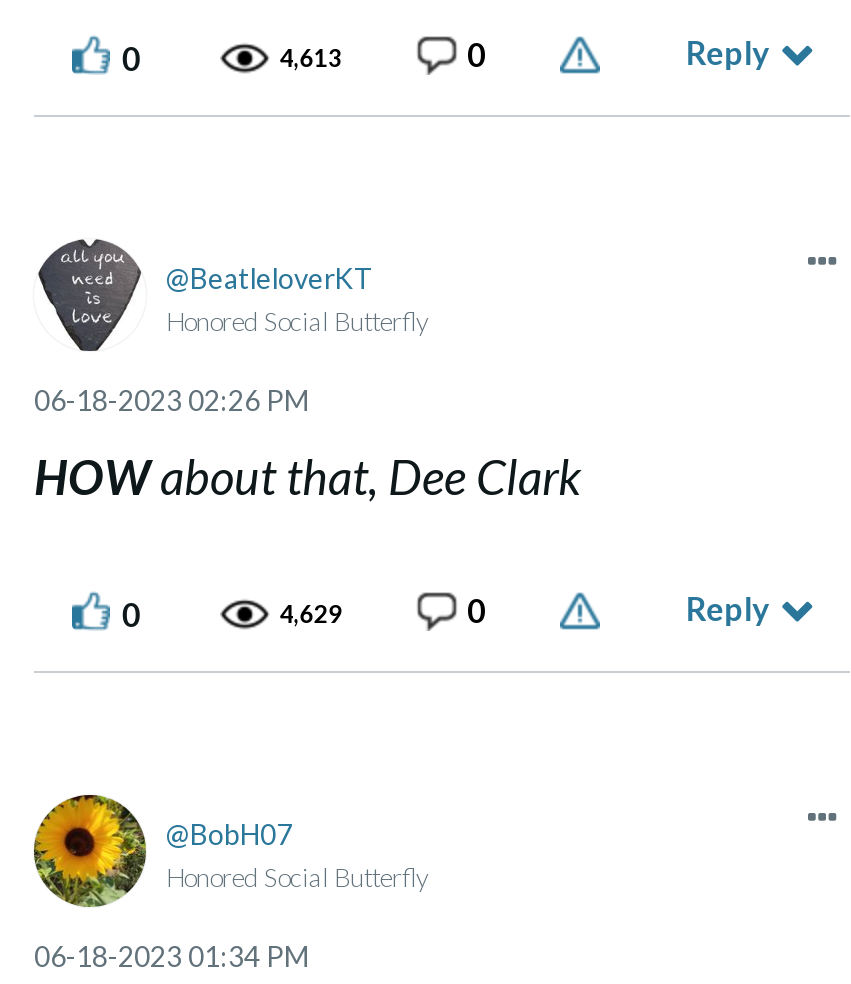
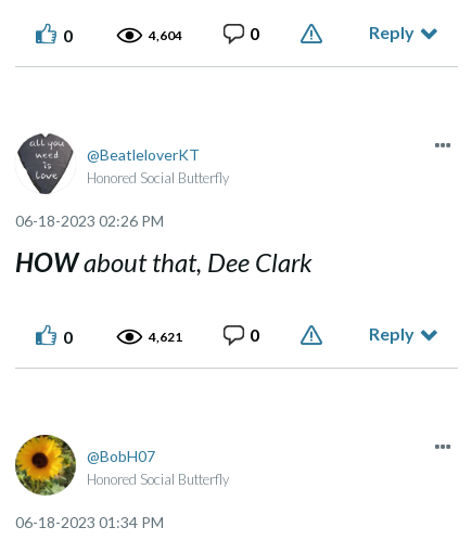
[279,42,341,72] 4,613 -> [148,27,182,43] 4,604
[279,598,341,628] 4,629 -> [148,328,182,344] 4,621

